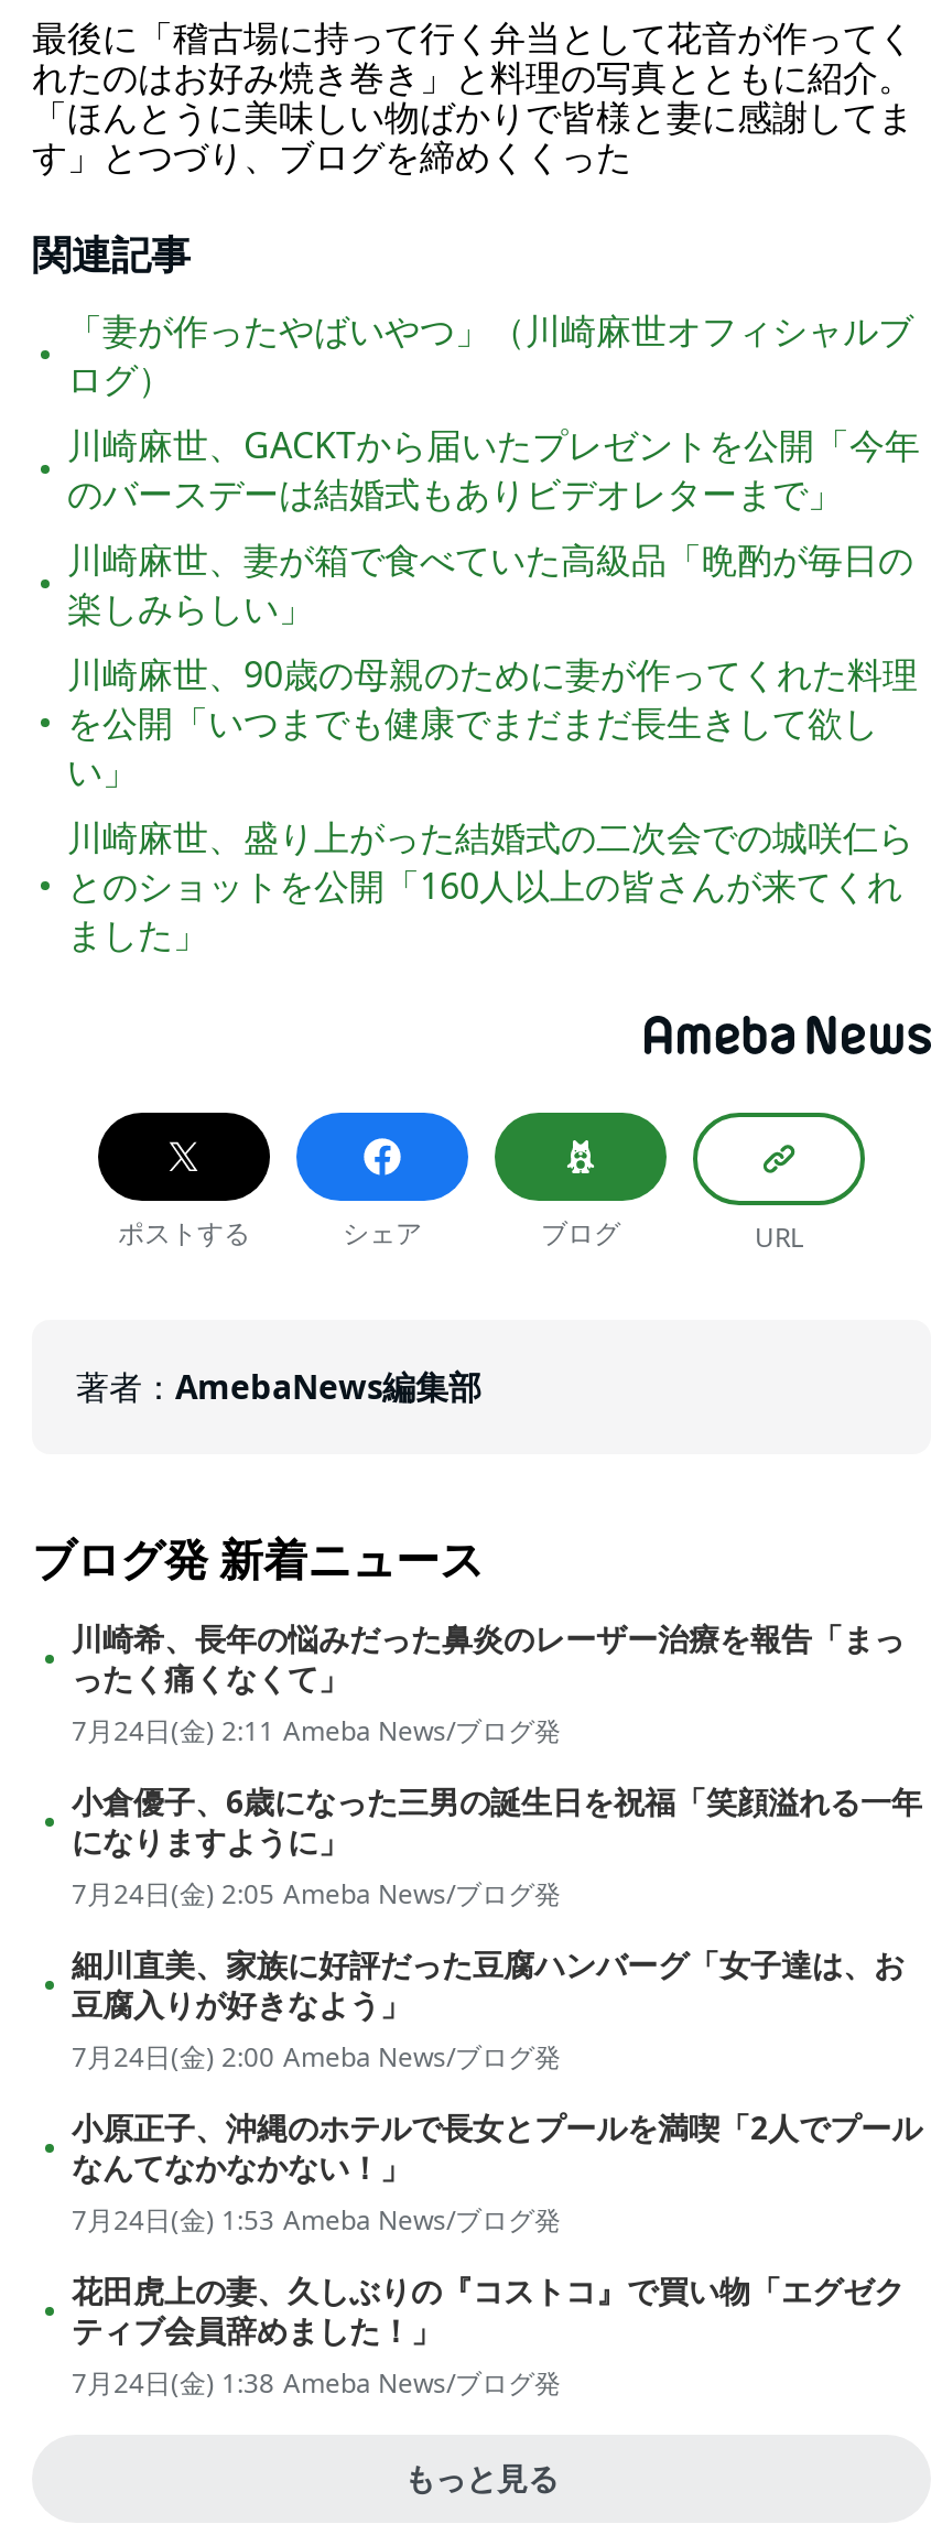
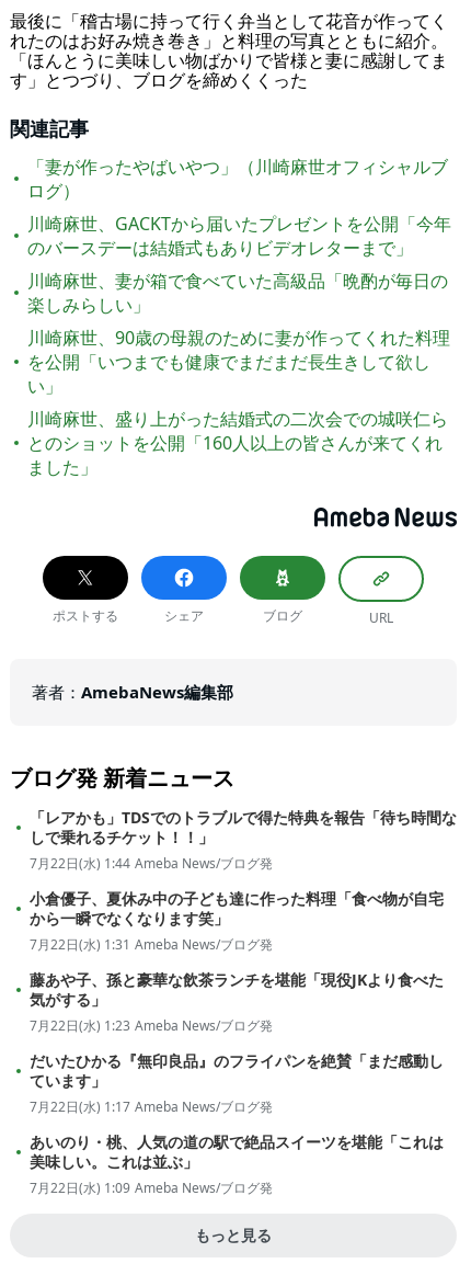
[72,1618,905,1750] 川崎希、長年の悩みだった鼻炎のレーザー治療を報告「まっ | ったく痛くなくて」 | 7月24日(金) 2:11 Ameba News/ブログ発 -> [30,807,457,873] 「レアかも」TDSでのトラブルで得た特典を報告「待ち時間な | しで乗れるチケット！！」 | 7月22日(水) 1:44 Ameba News/ブログ発
[72,1781,922,1913] 小倉優子、6歳になった三男の誕生日を祝福「笑顔溢れる一年 | になりますように」 | 7月24日(金) 2:05 Ameba News/ブログ発 -> [30,888,444,954] 小倉優子、夏休み中の子ども達に作った料理「食べ物が自宅 | から一瞬でなくなります笑」 | 7月22日(水) 1:31 Ameba News/ブログ発
[72,1944,905,2076] 細川直美、家族に好評だった豆腐ハンバーグ「女子達は、お | 豆腐入りが好きなよう」 | 7月24日(金) 2:00 Ameba News/ブログ発 -> [30,969,444,1035] 藤あや子、孫と豪華な飲茶ランチを堪能「現役JKより食べた | 気がする」 | 7月22日(水) 1:23 Ameba News/ブログ発
[72,2107,922,2239] 小原正子、沖縄のホテルで長女とプールを満喫「2人でプール | なんてなかなかない！」 | 7月24日(金) 1:53 Ameba News/ブログ発 -> [30,1050,444,1116] だいたひかる『無印良品』のフライパンを絶賛「まだ感動し | ています」 | 7月22日(水) 1:17 Ameba News/ブログ発
[72,2270,905,2402] 花田虎上の妻、久しぶりの『コストコ』で買い物「エグゼク | ティブ会員辞めました！」 | 7月24日(金) 1:38 Ameba News/ブログ発 -> [30,1131,444,1197] あいのり・桃、人気の道の駅で絶品スイーツを堪能「これは | 美味しい。これは並ぶ」 | 7月22日(水) 1:09 Ameba News/ブログ発

